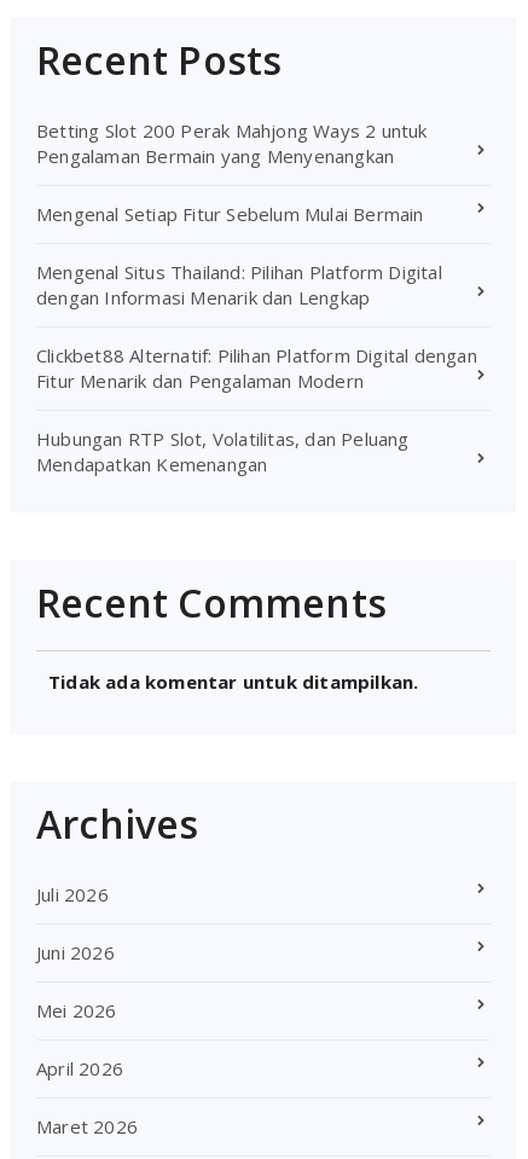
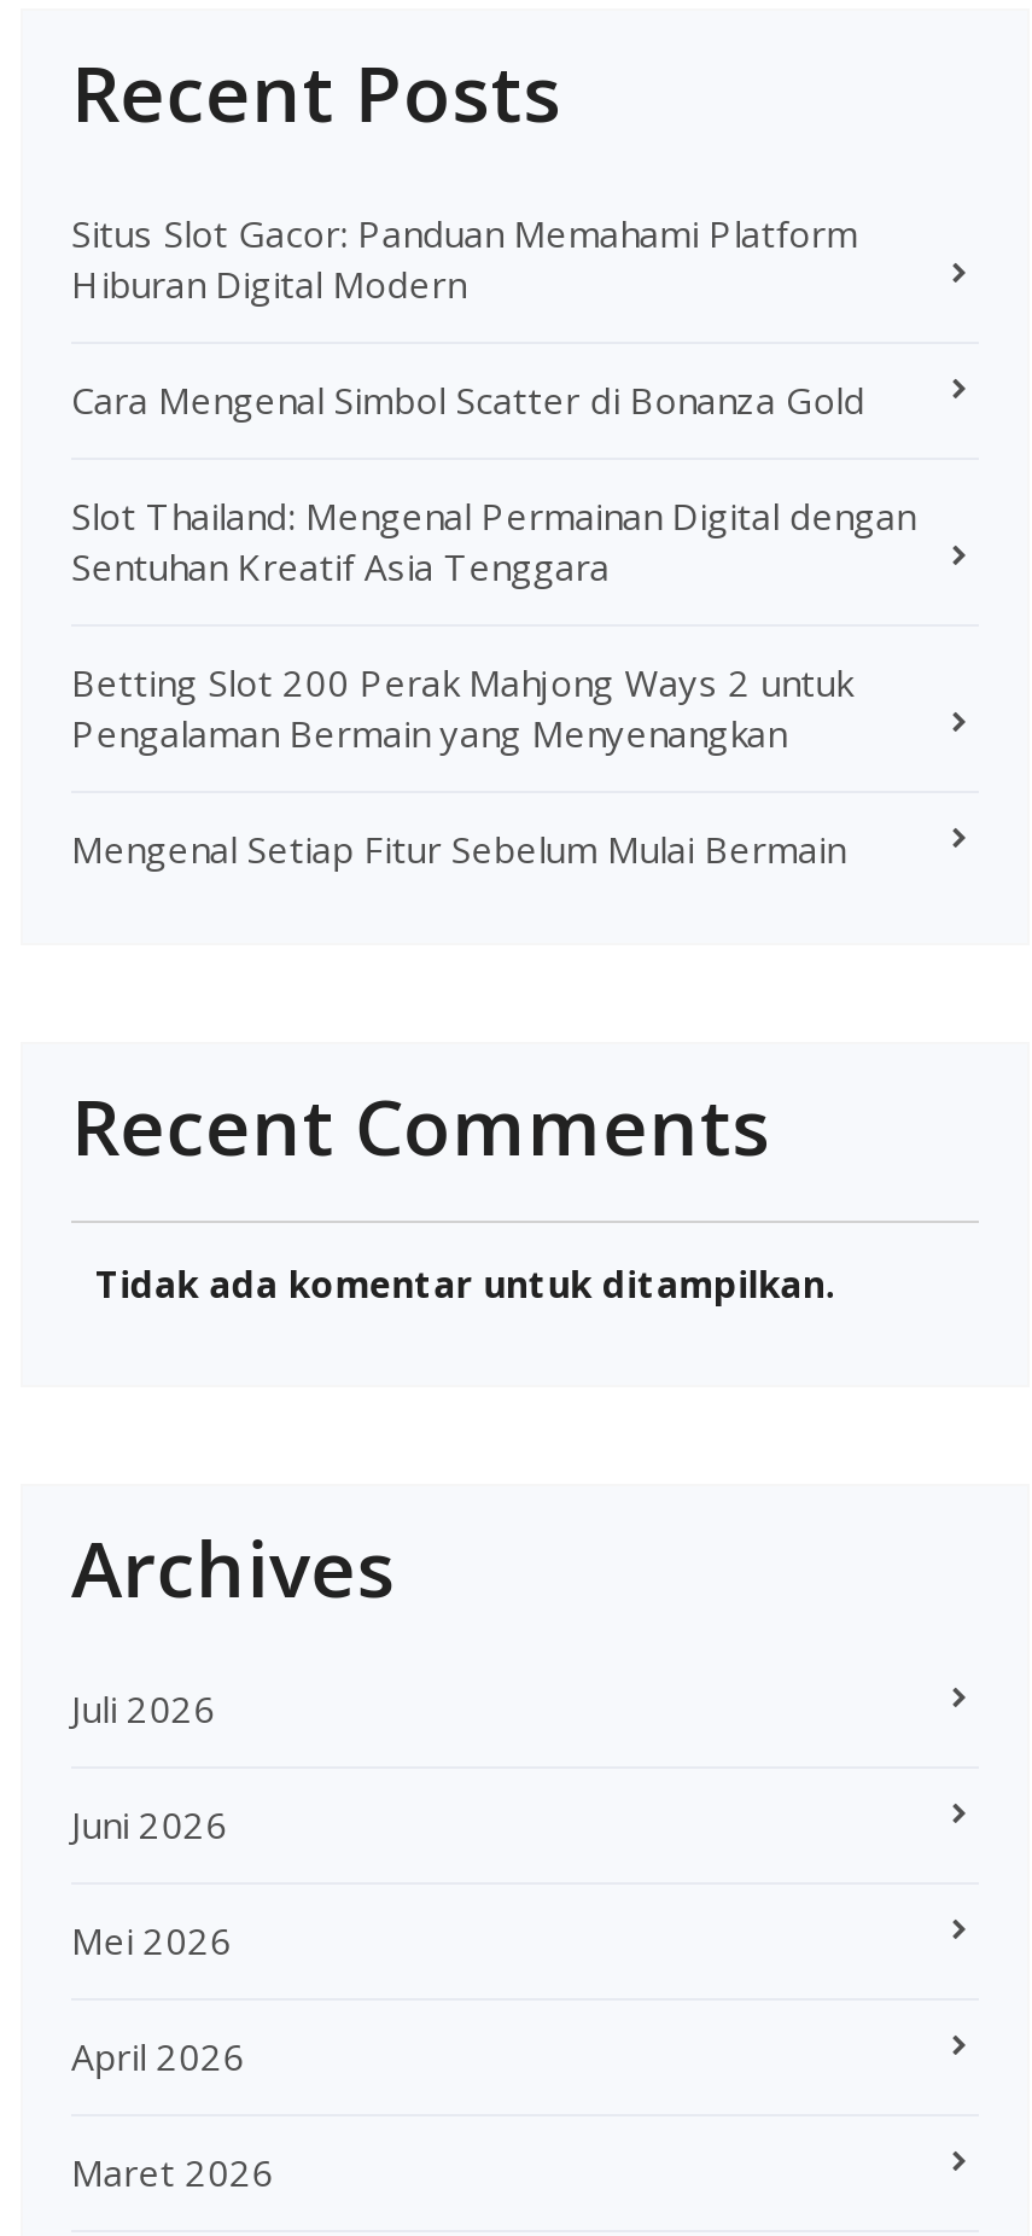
none -> [71,208,915,589] Situs Slot Gacor: Panduan Memahami Platform | Hiburan Digital Modern | Cara Mengenal Simbol Scatter di Bonanza Gold | Slot Thailand: Mengenal Permainan Digital dengan | Sentuhan Kreatif Asia Tenggara
moved [36,118,427,226] -> [71,657,852,872]: Betting Slot 200 Perak Mahjong Ways 2 untuk | Pengalaman Bermain yang Menyenangkan | Mengenal Setiap Fitur Sebelum Mulai Bermain
[36,259,477,476] Mengenal Situs Thailand: Pilihan Platform Digital | dengan Informasi Menarik dan Lengkap | Clickbet88 Alternatif: Pilihan Platform Digital dengan | Fitur Menarik dan Pengalaman Modern | Hubungan RTP Slot, Volatilitas, dan Peluang | Mendapatkan Kemenangan -> none

